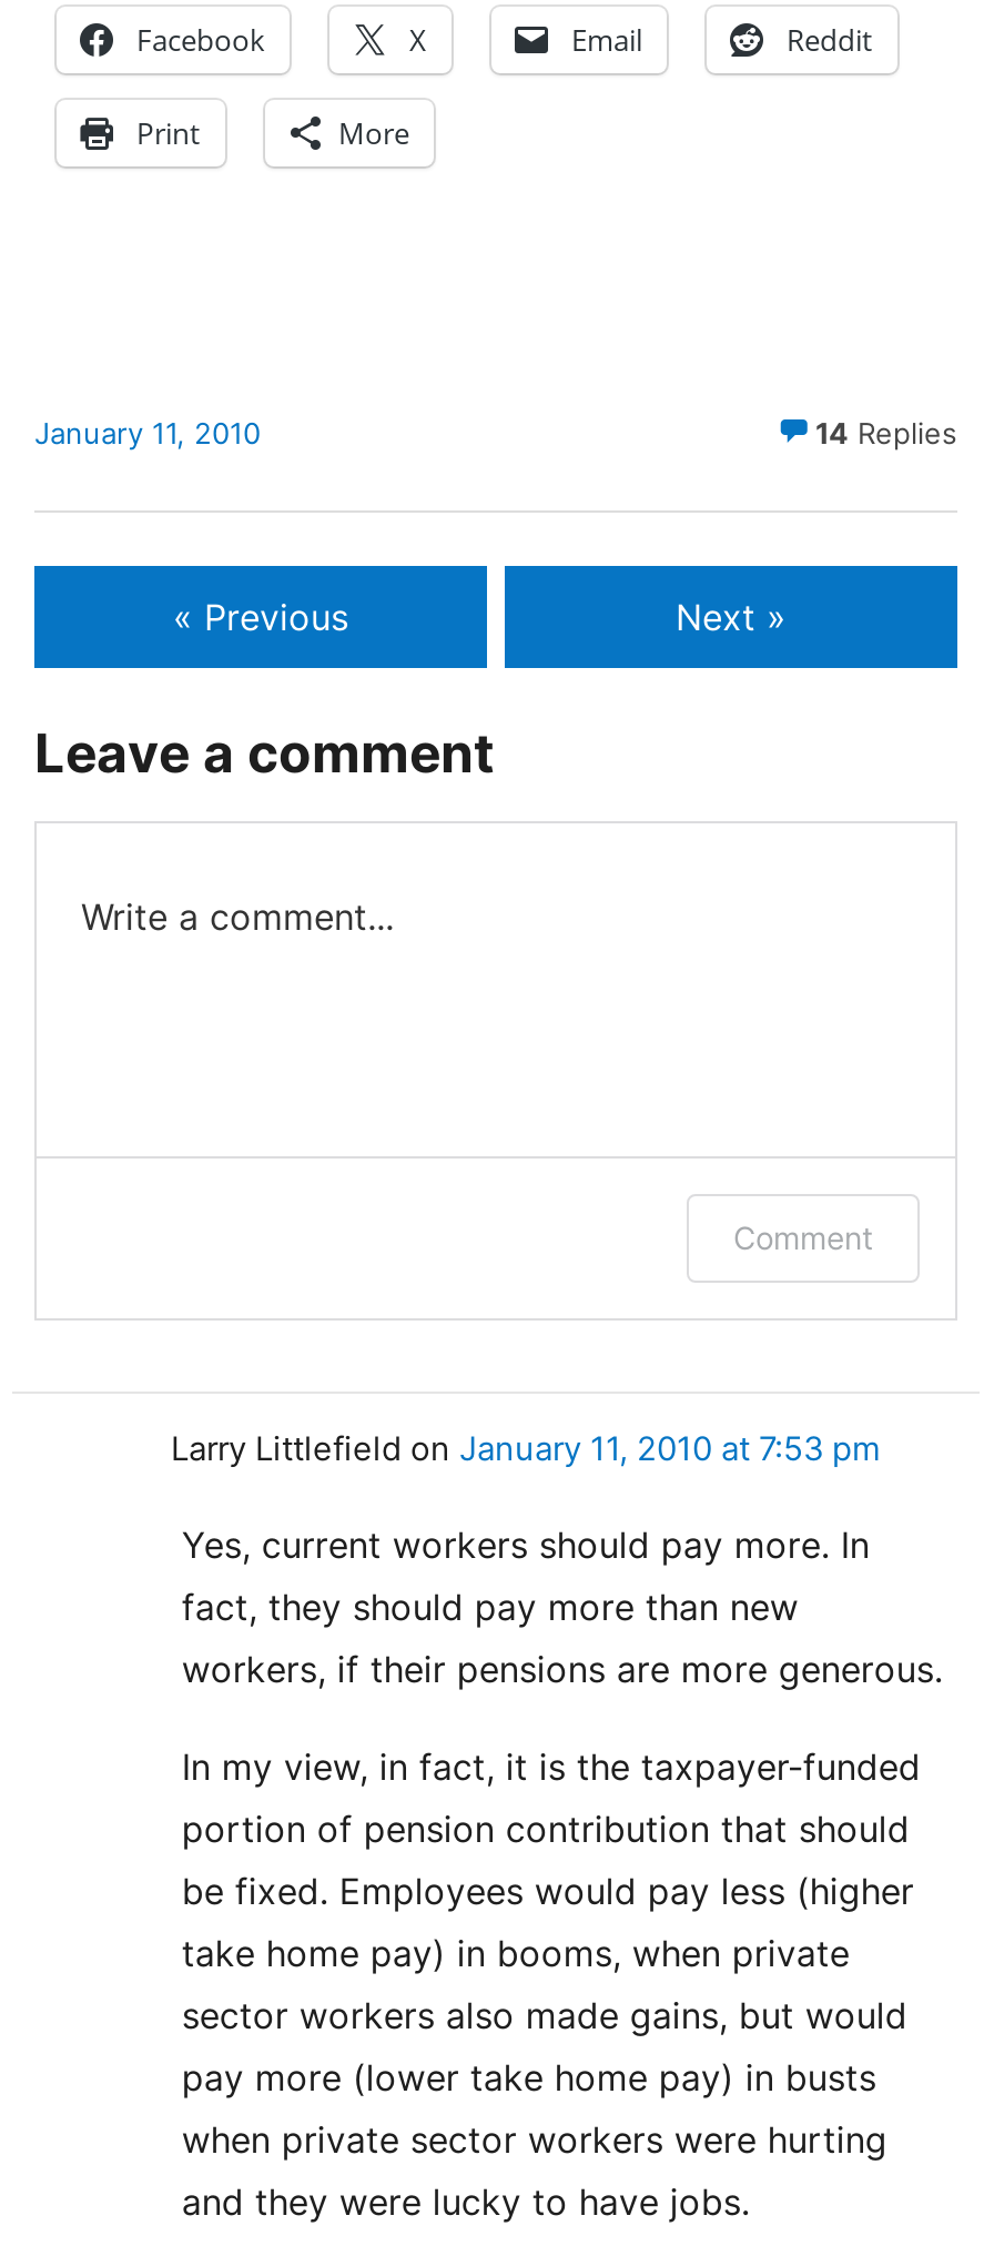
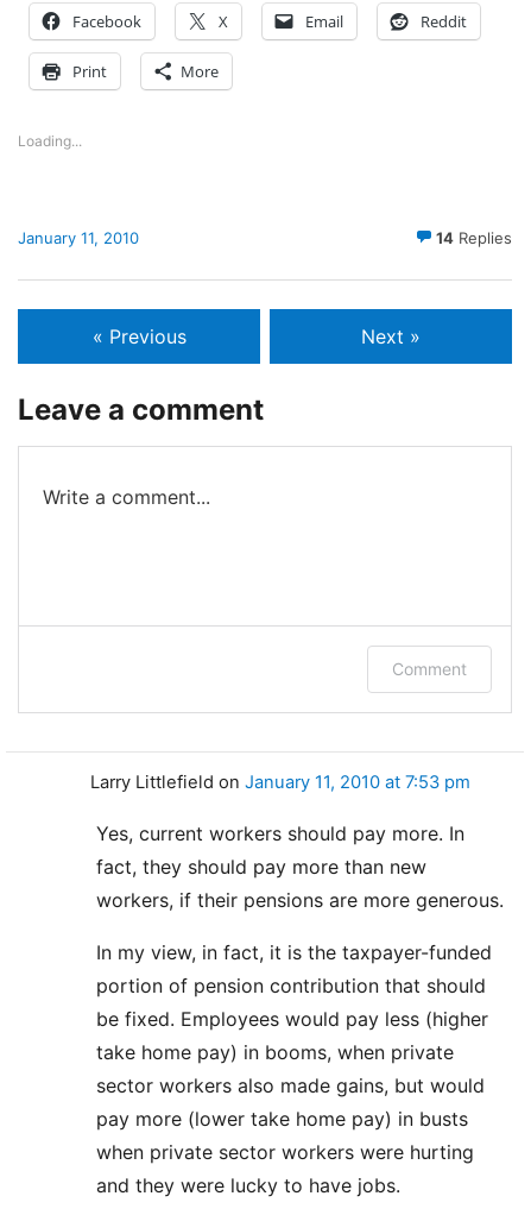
none -> [18,132,82,150] Loading...

